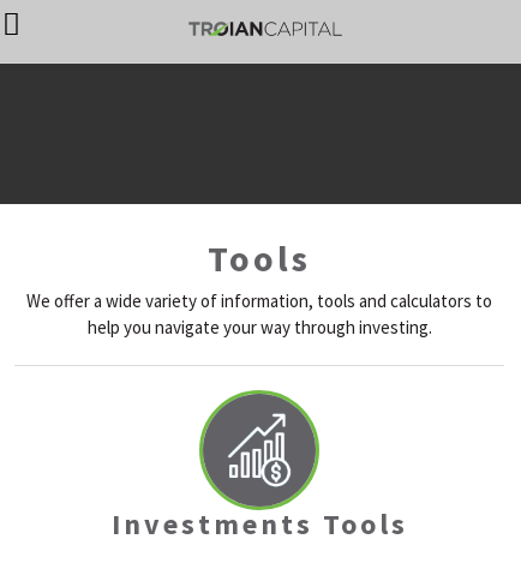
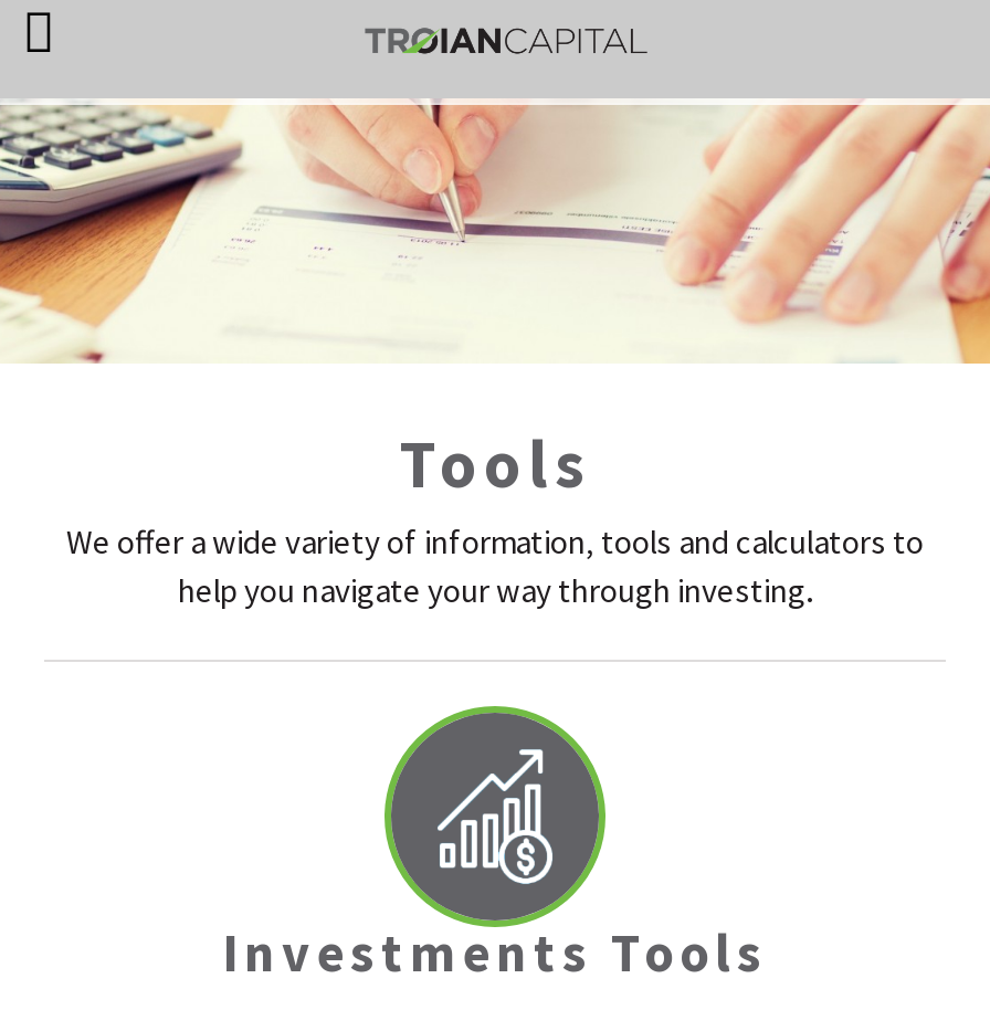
none -> [7,98,983,366] [image]

